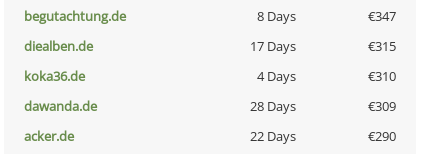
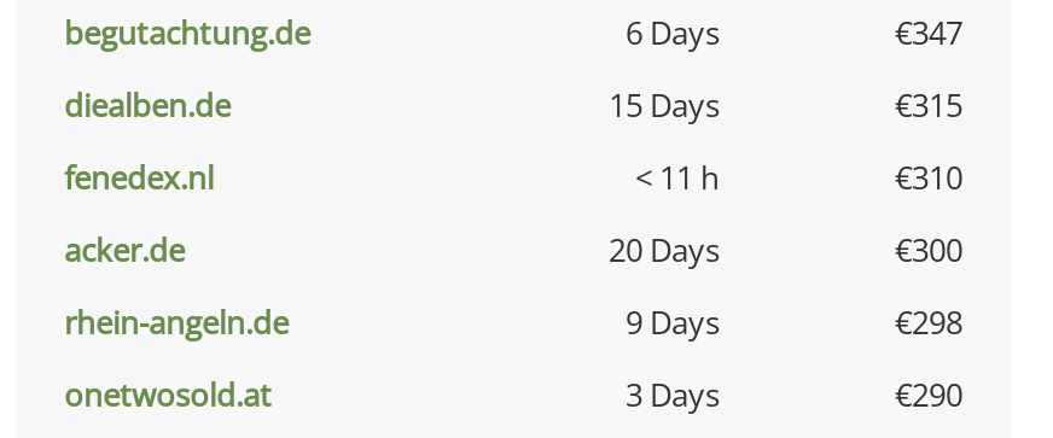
[256,7,295,25] 8 Days -> [626,11,720,54] 6 Days
[249,37,295,55] 17 Days -> [609,83,720,127] 15 Days
[24,67,295,85] koka36.de | 4 Days -> [64,156,720,199] fenedex.nl | < 11 h
[24,97,396,115] dawanda.de | 28 Days | €309 -> none
moved [24,127,74,145] -> [64,228,185,271]: acker.de
[249,127,295,145] 22 Days -> [64,228,962,416] 20 Days | €300 | rhein-angeln.de | 9 Days | €298 | onetwosold.at | 3 Days

